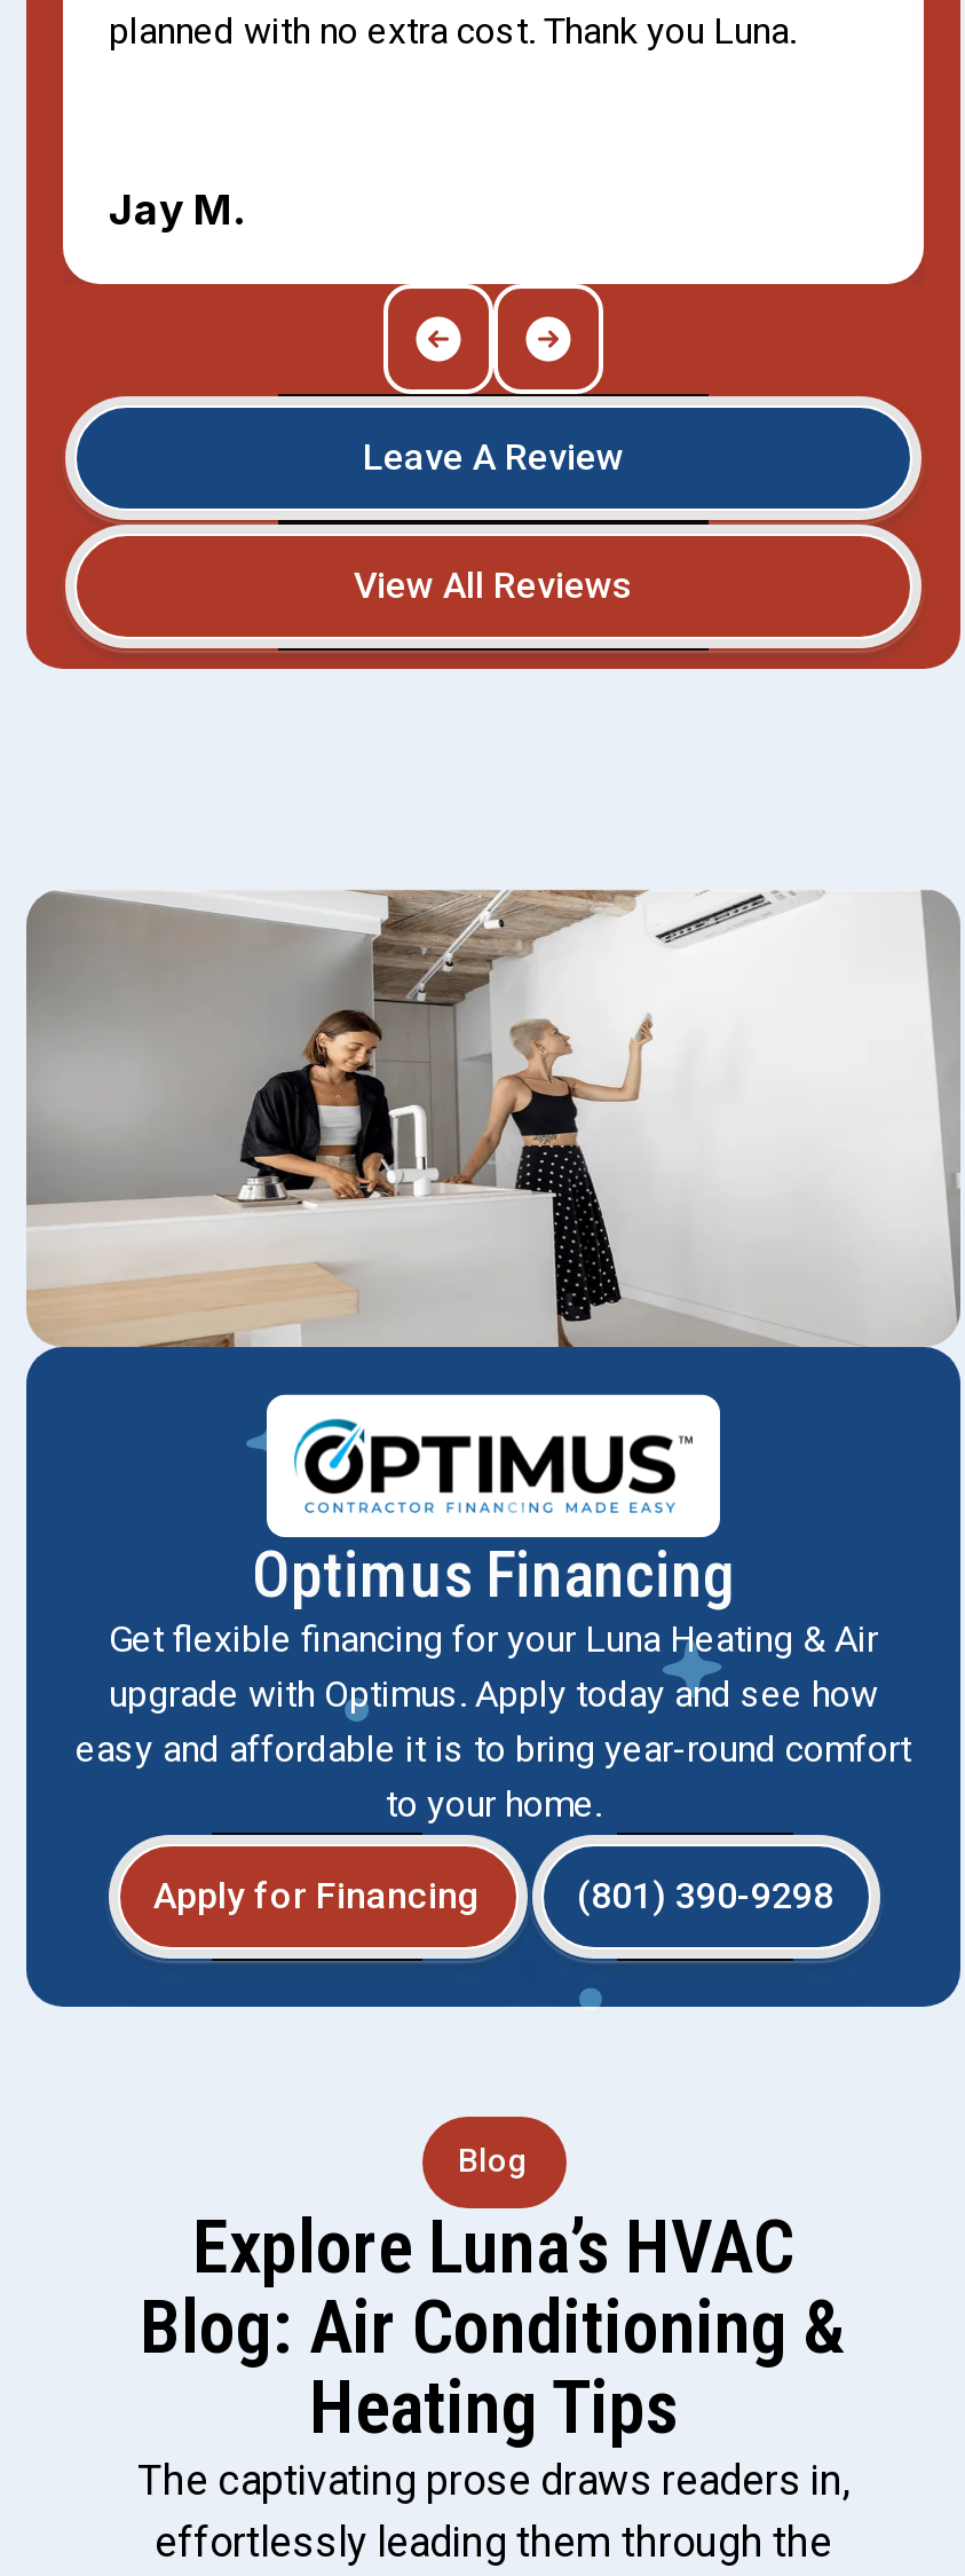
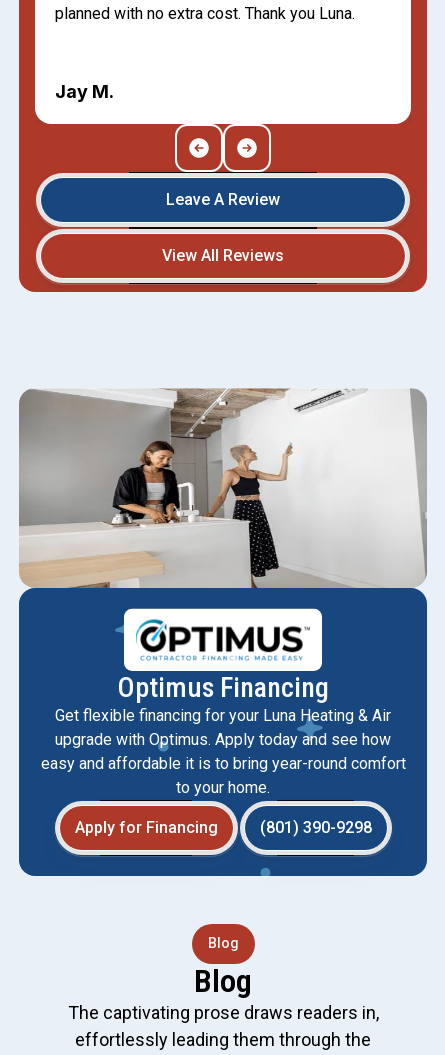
[140,2203,847,2451] Explore Luna’s HVAC | Blog: Air Conditioning & | Heating Tips -> [194,962,252,1000] Blog

